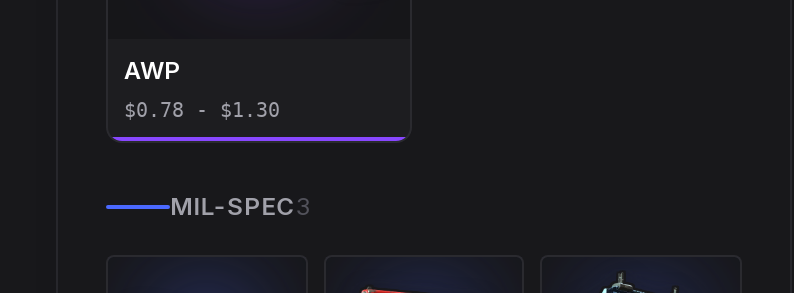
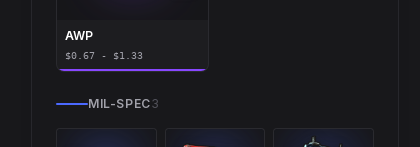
[124,99,280,121] $0.78 - $1.30 -> [65,50,143,61] $0.67 - $1.33

